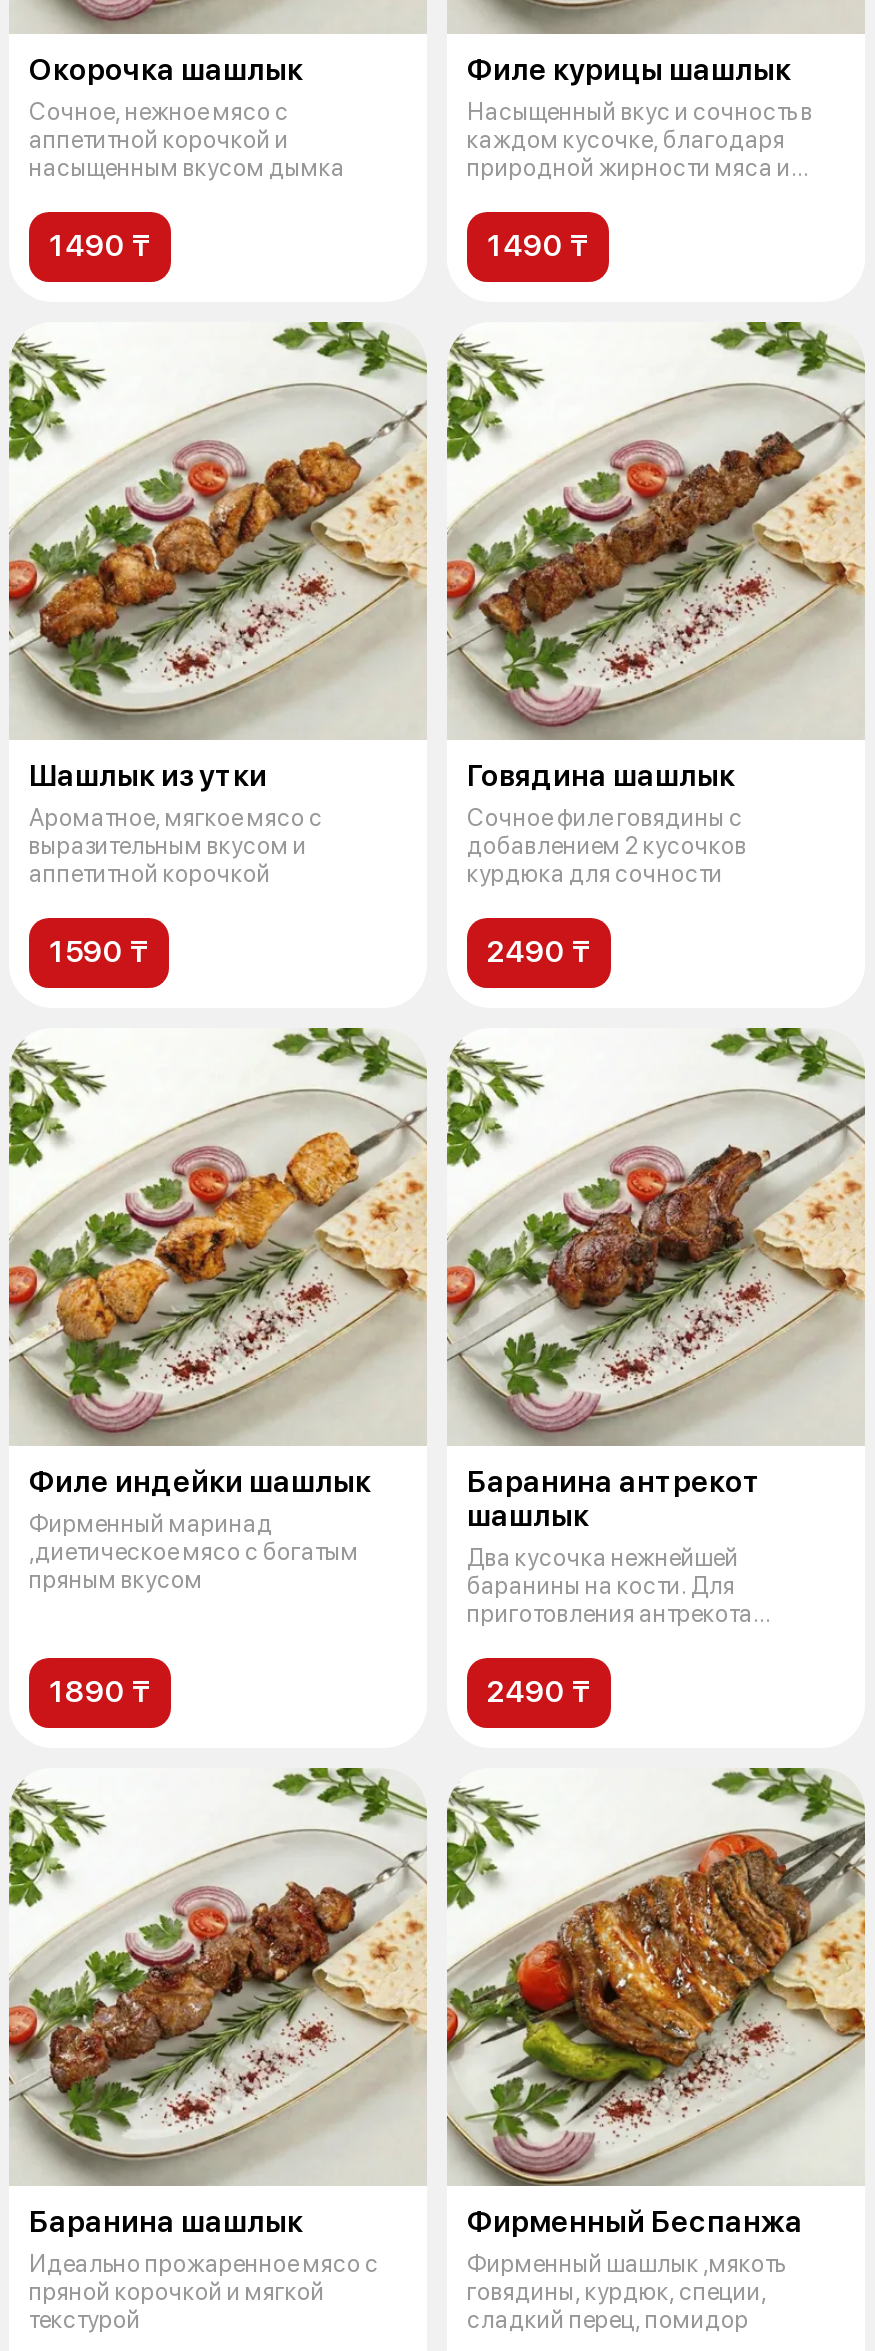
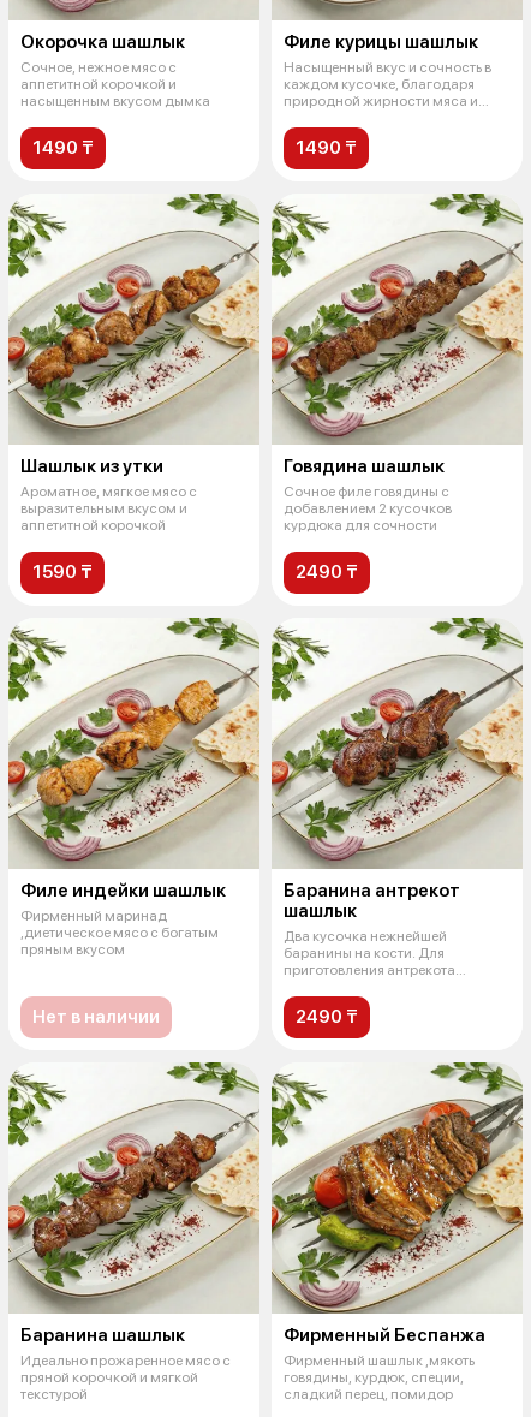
[49,1674,151,1710] 1890 ₸ -> [32,1006,160,1028] Нет в наличии

